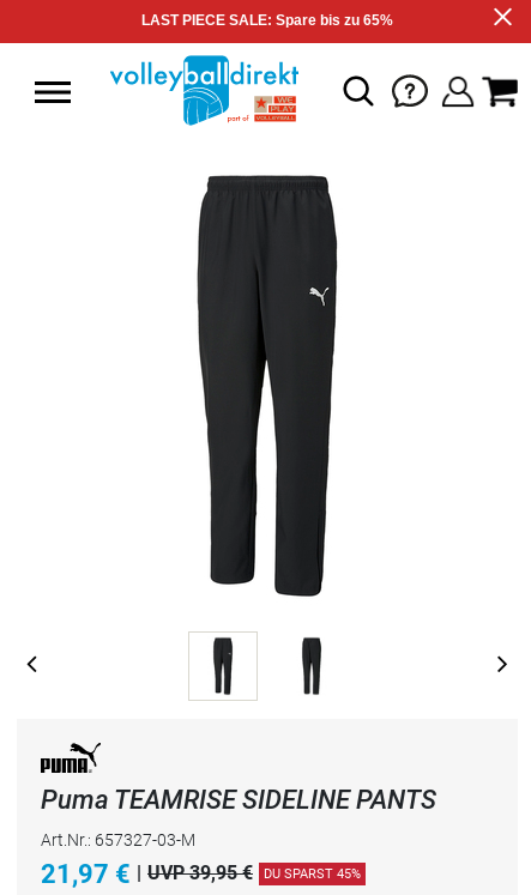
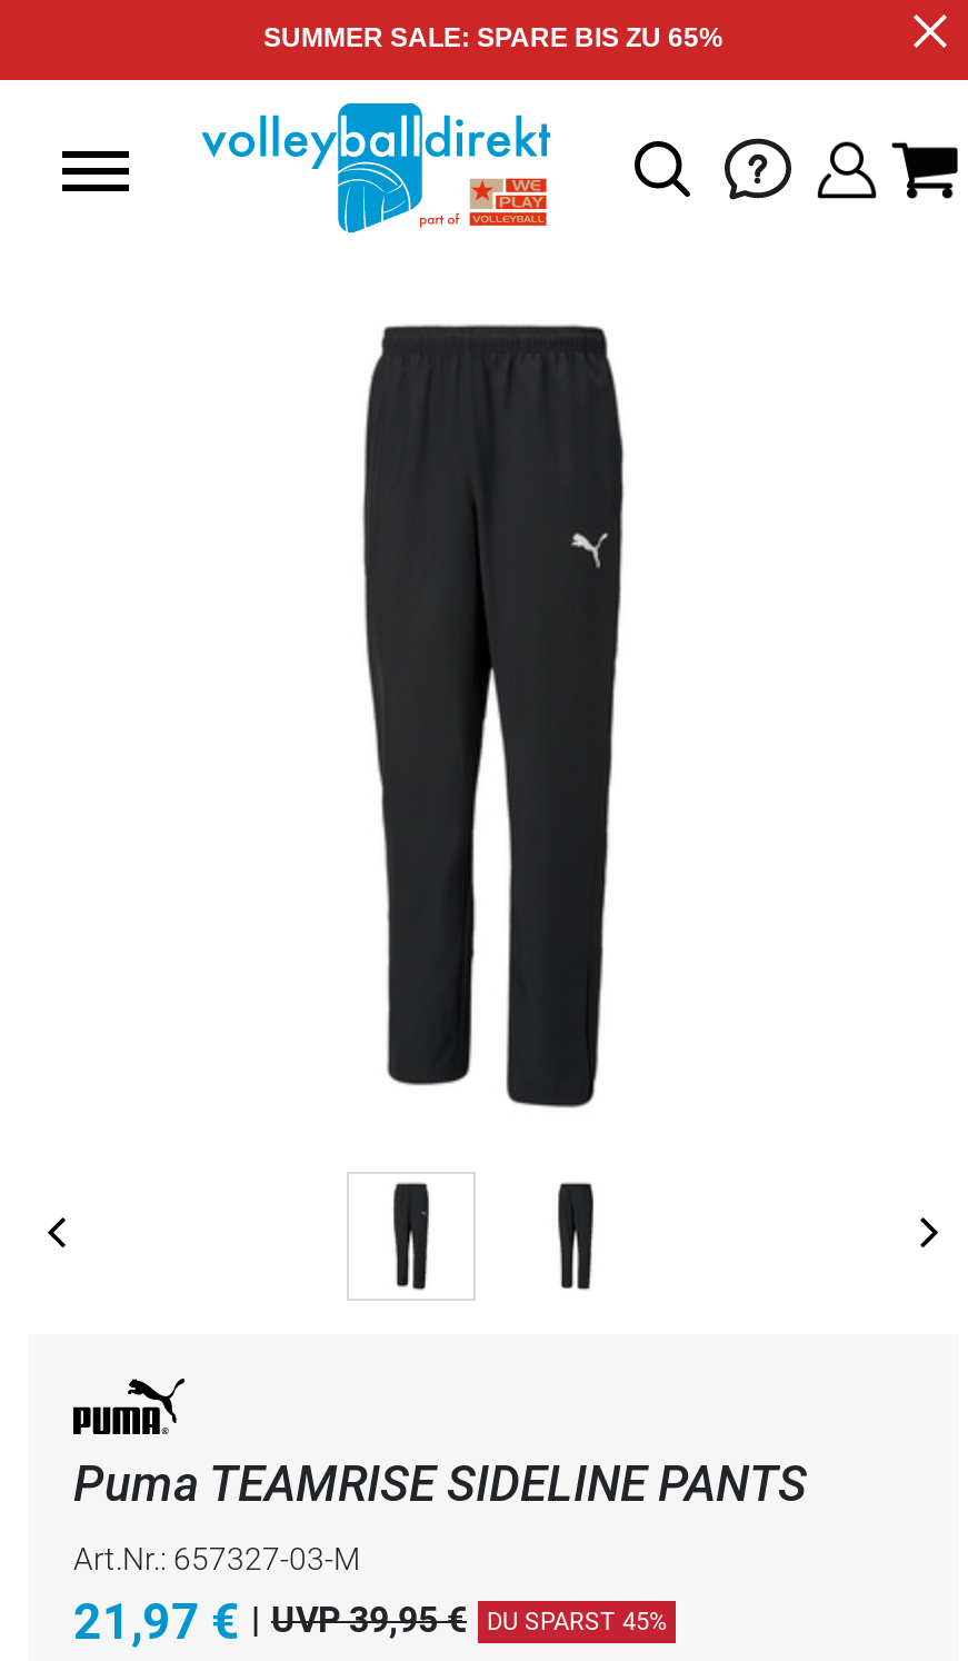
[141,12,393,29] LAST PIECE SALE: Spare bis zu 65% -> [263,22,723,53] SUMMER SALE: SPARE BIS ZU 65%

